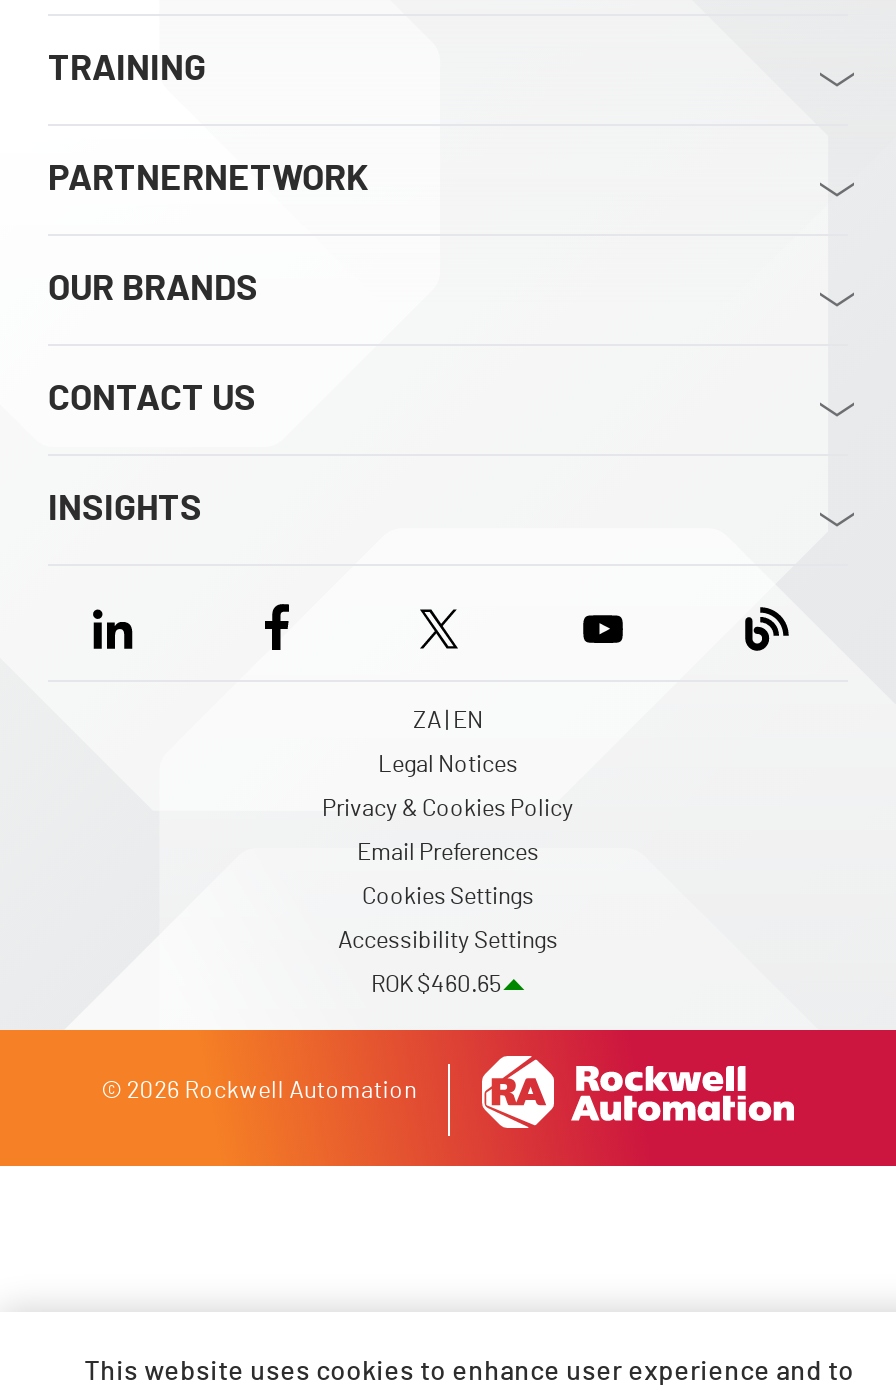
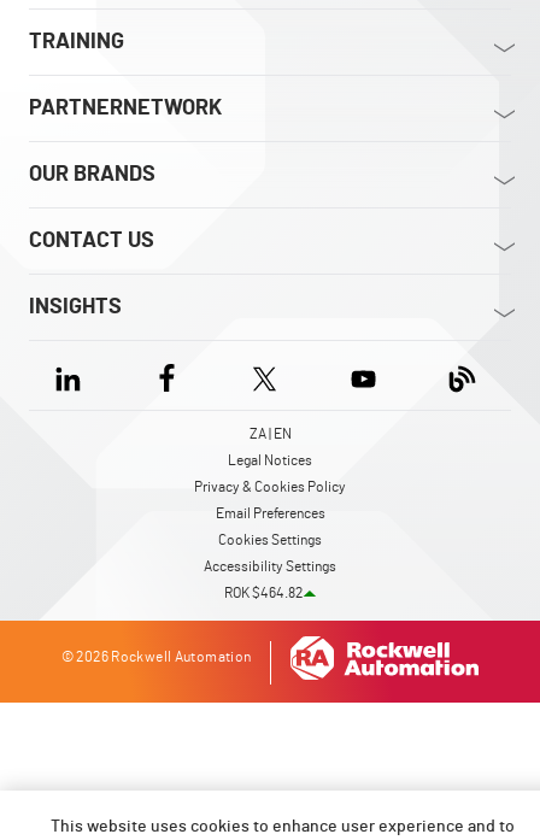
[371,972,501,996] ROK $460.65 -> [224,586,302,600] ROK $464.82

